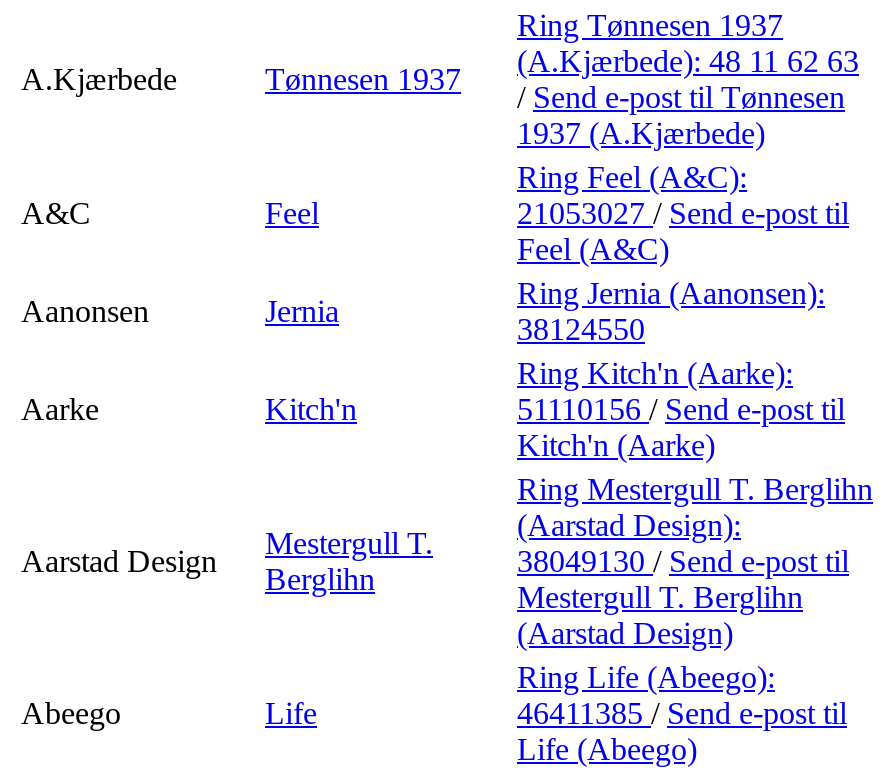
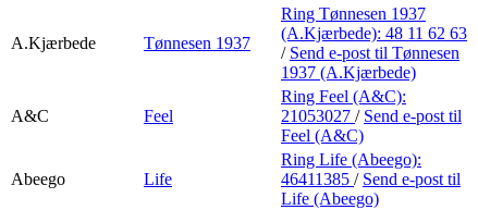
[21,276,825,426] Ring Jernia (Aanonsen): | 38124550 | Aarke | Kitch'n -> none
[21,294,339,328] Aanonsen | Jernia -> none
[21,356,845,578] Ring Kitch'n (Aarke): | 51110156 / Send e-post til | Kitch'n (Aarke) | Aarstad Design -> none
[517,472,873,650] Ring Mestergull T. Berglihn | (Aarstad Design): | 38049130 / Send e-post til | Mestergull T. Berglihn | (Aarstad Design) -> none
[265,526,433,596] Mestergull T. | Berglihn -> none

